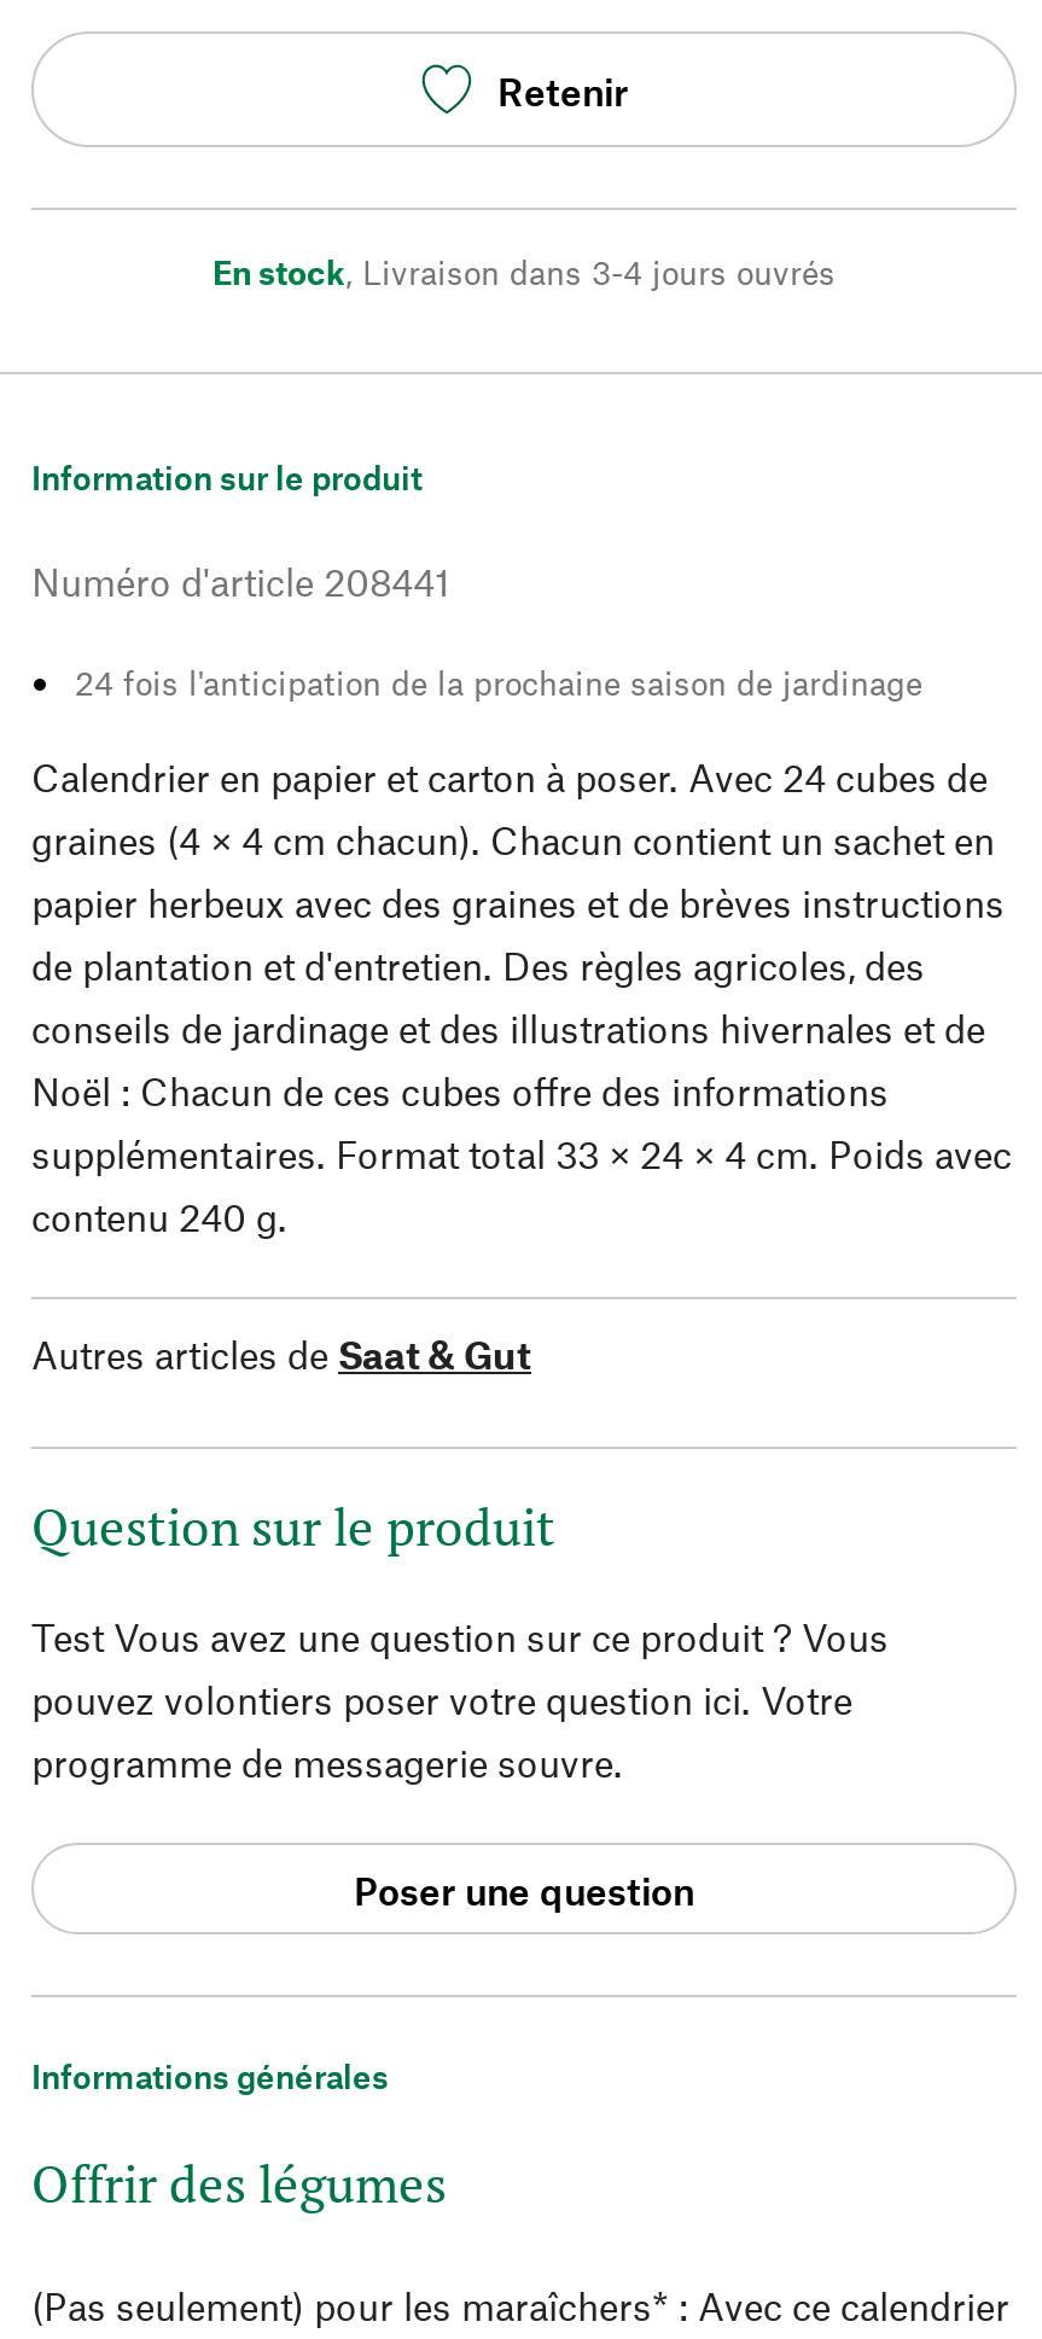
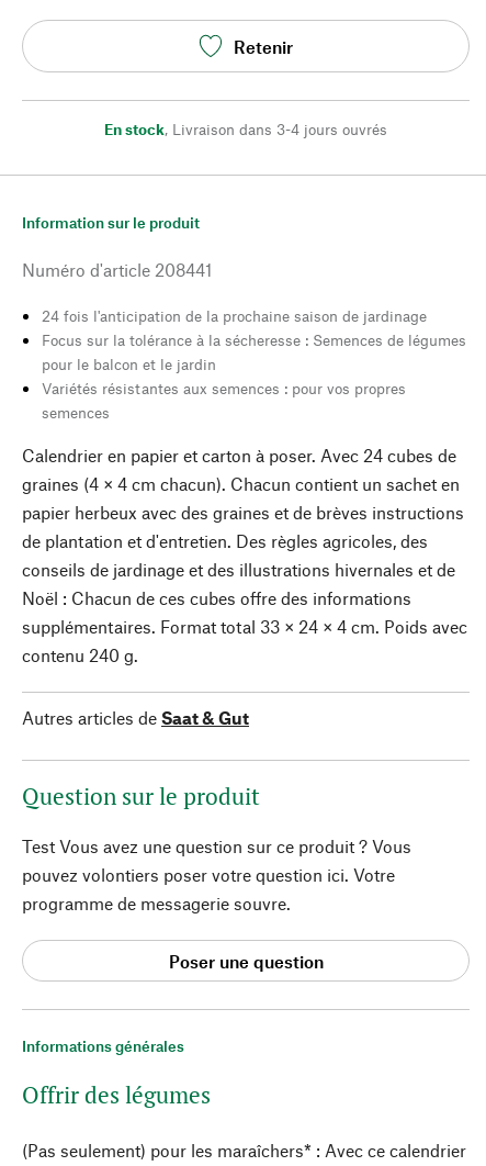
none -> [42,330,466,422] Focus sur la tolérance à la sécheresse : Semences de légumes | pour le balcon et le jardin | Variétés résistantes aux semences : pour vos propres | semences

